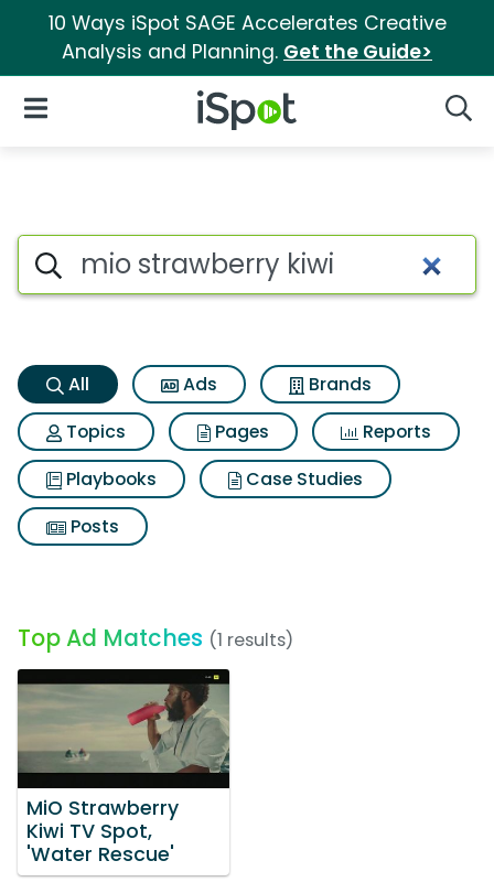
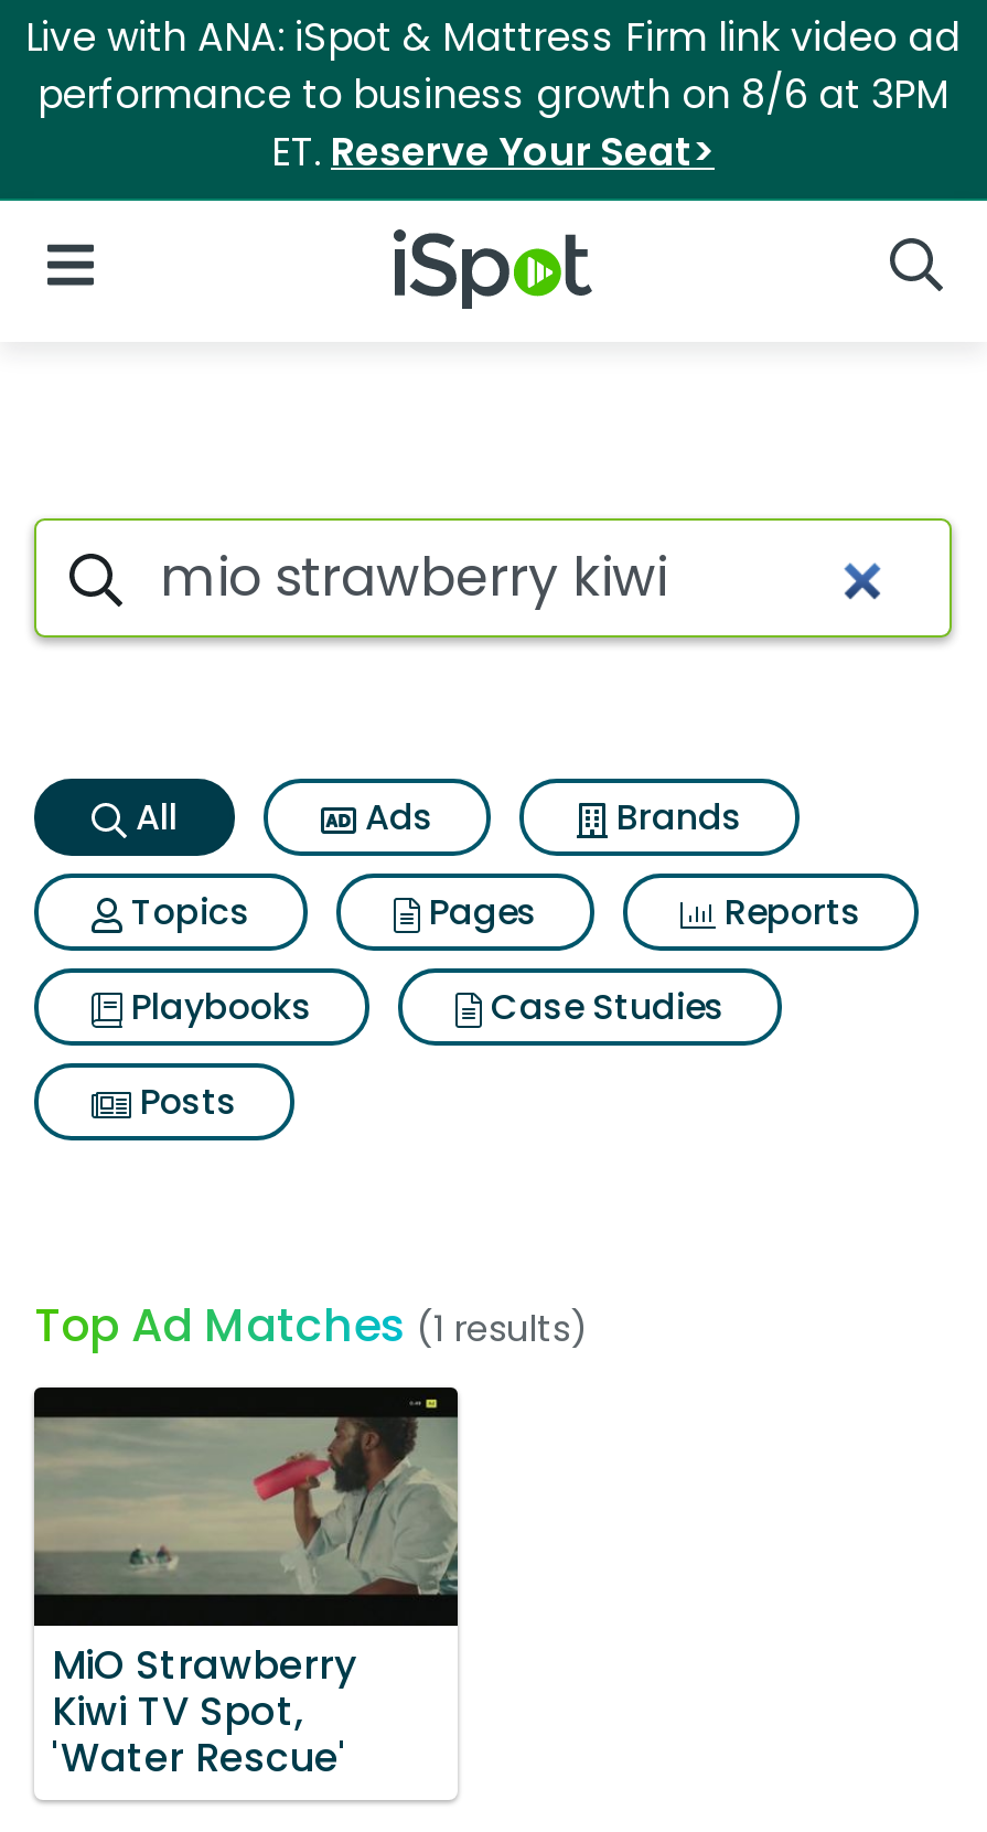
[48,10,446,65] 10 Ways iSpot SAGE Accelerates Creative | Analysis and Planning. Get the Guide> -> [25,11,961,179] Live with ANA: iSpot & Mattress Firm link video ad | performance to business growth on 8/6 at 3PM | ET. Reserve Your Seat>

